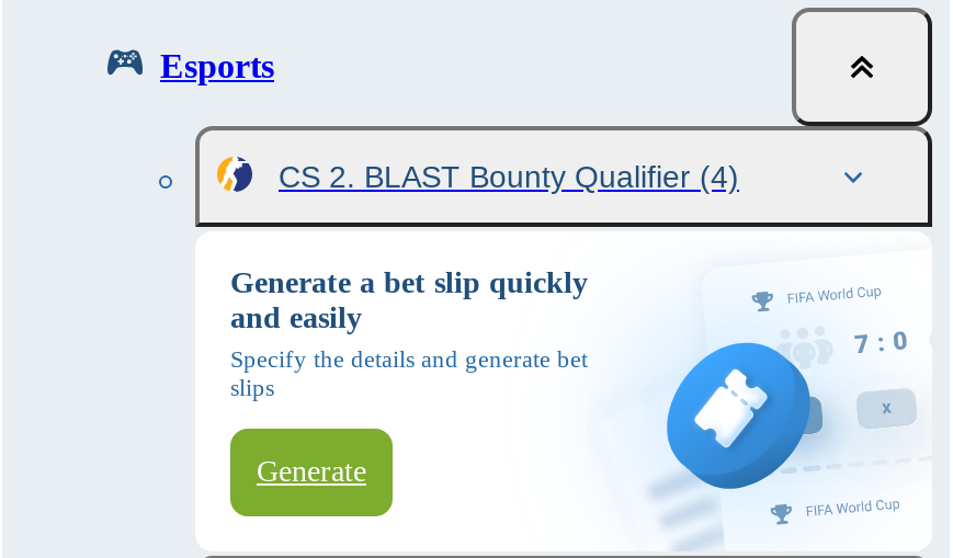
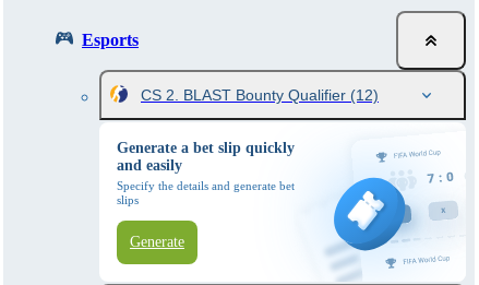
[279,159,739,194] CS 2. BLAST Bounty Qualifier (4) -> [141,86,379,104] CS 2. BLAST Bounty Qualifier (12)

